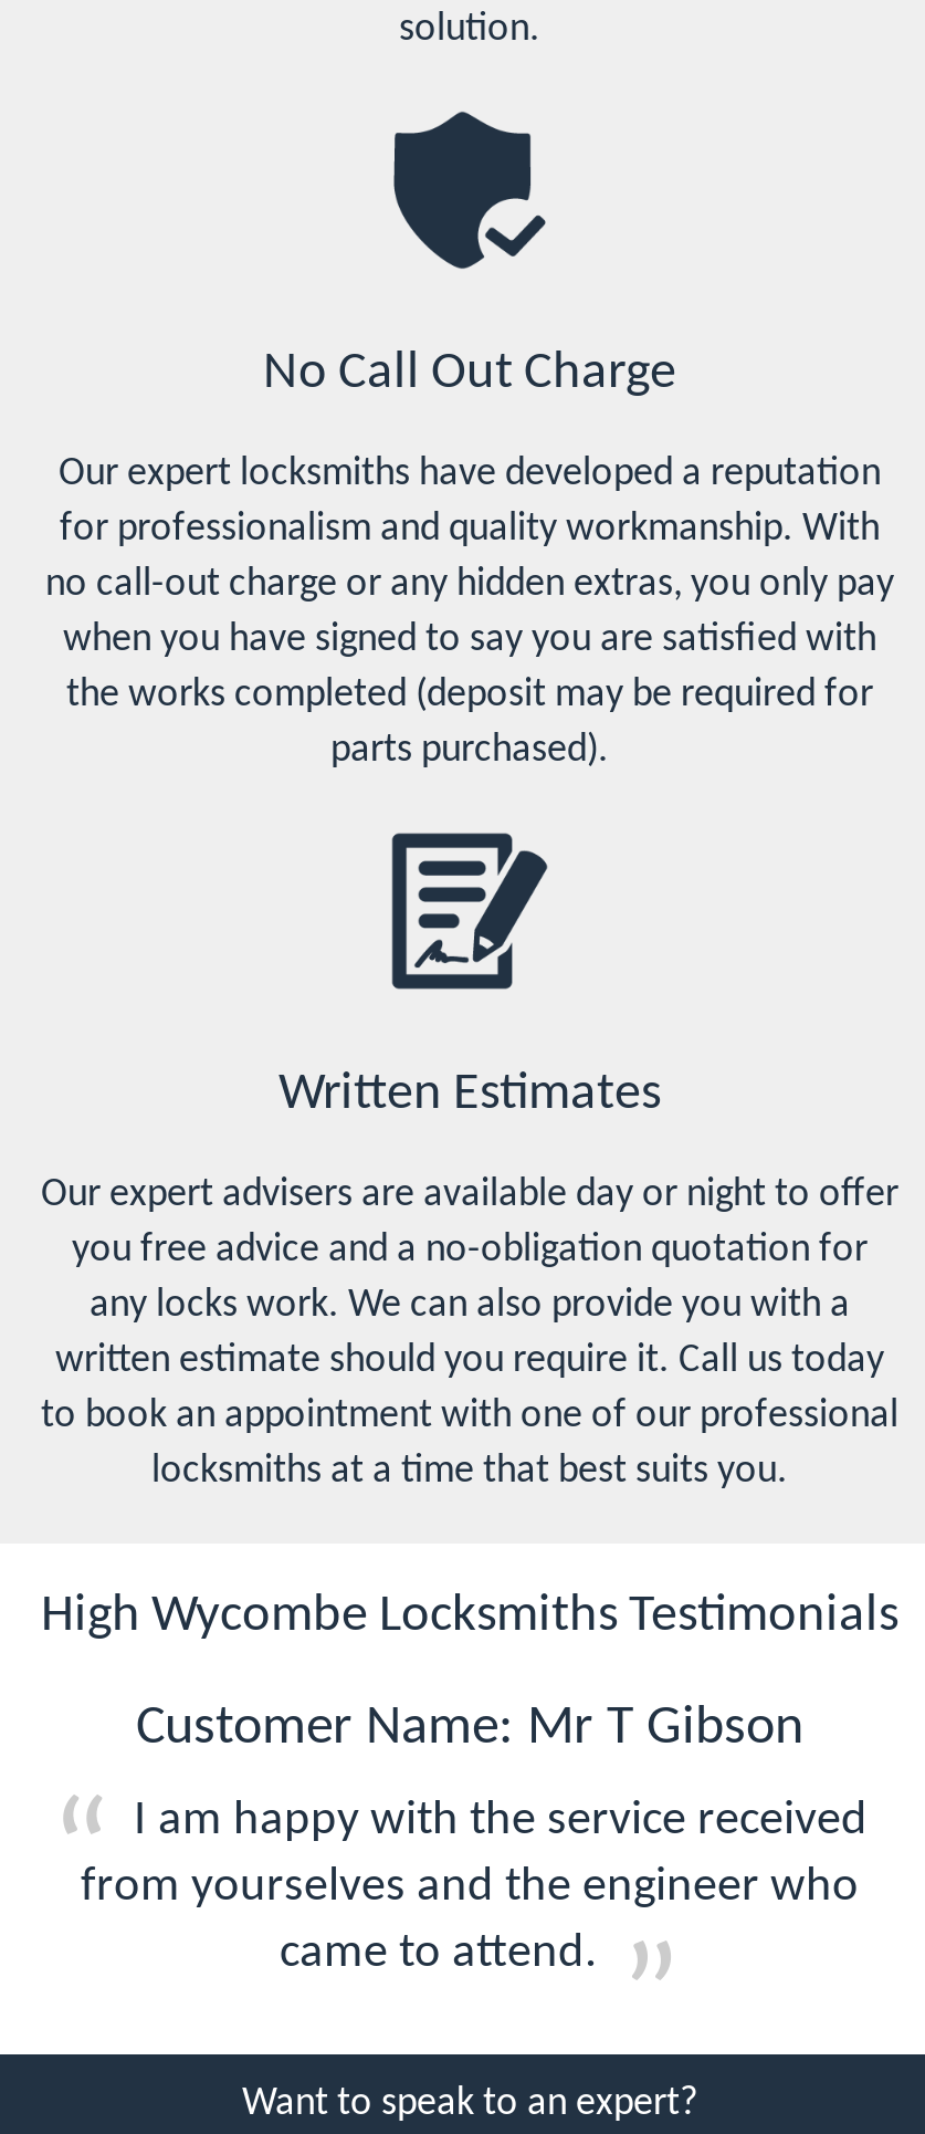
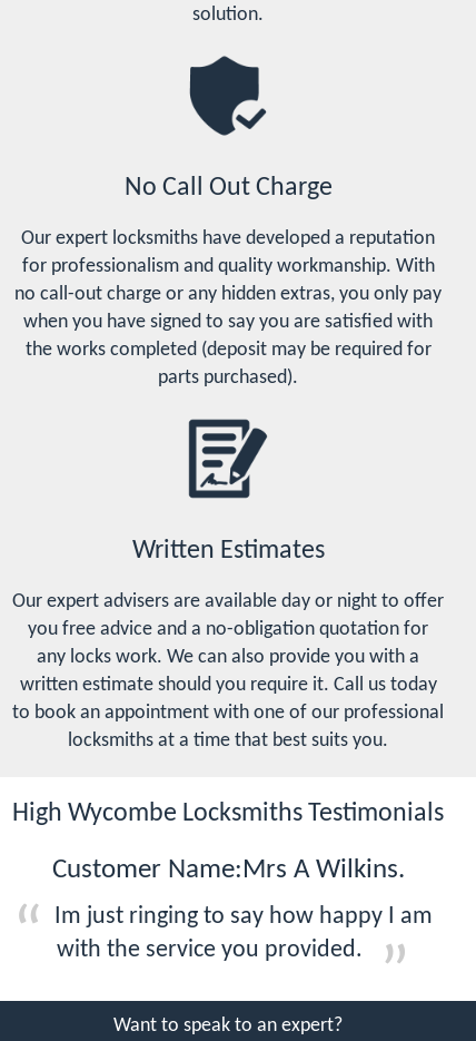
[136,1699,803,1755] Customer Name: Mr T Gibson -> [52,856,404,883] Customer Name:Mrs A Wilkins.
[81,1795,868,1978] I am happy with the service received | from yourselves and the engineer who | came to attend. -> [54,903,433,963] Im just ringing to say how happy I am | with the service you provided.

